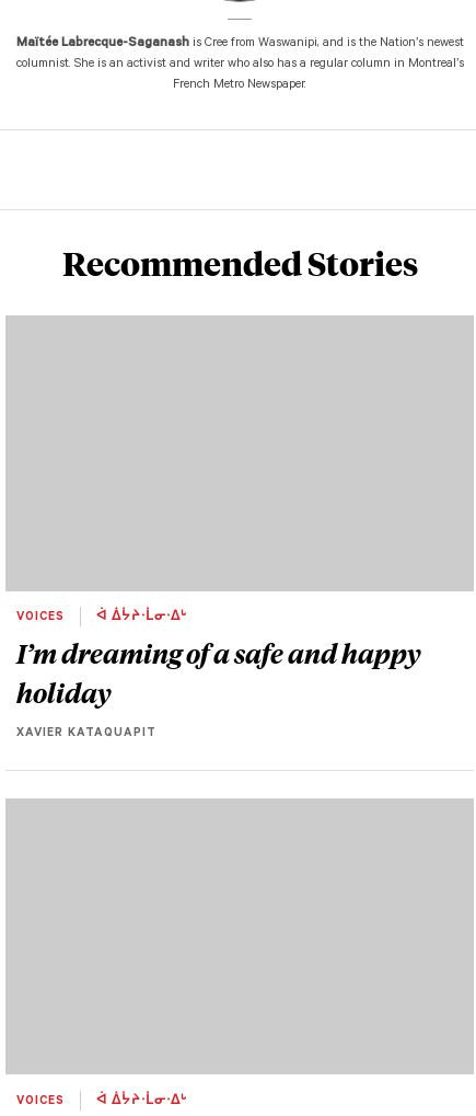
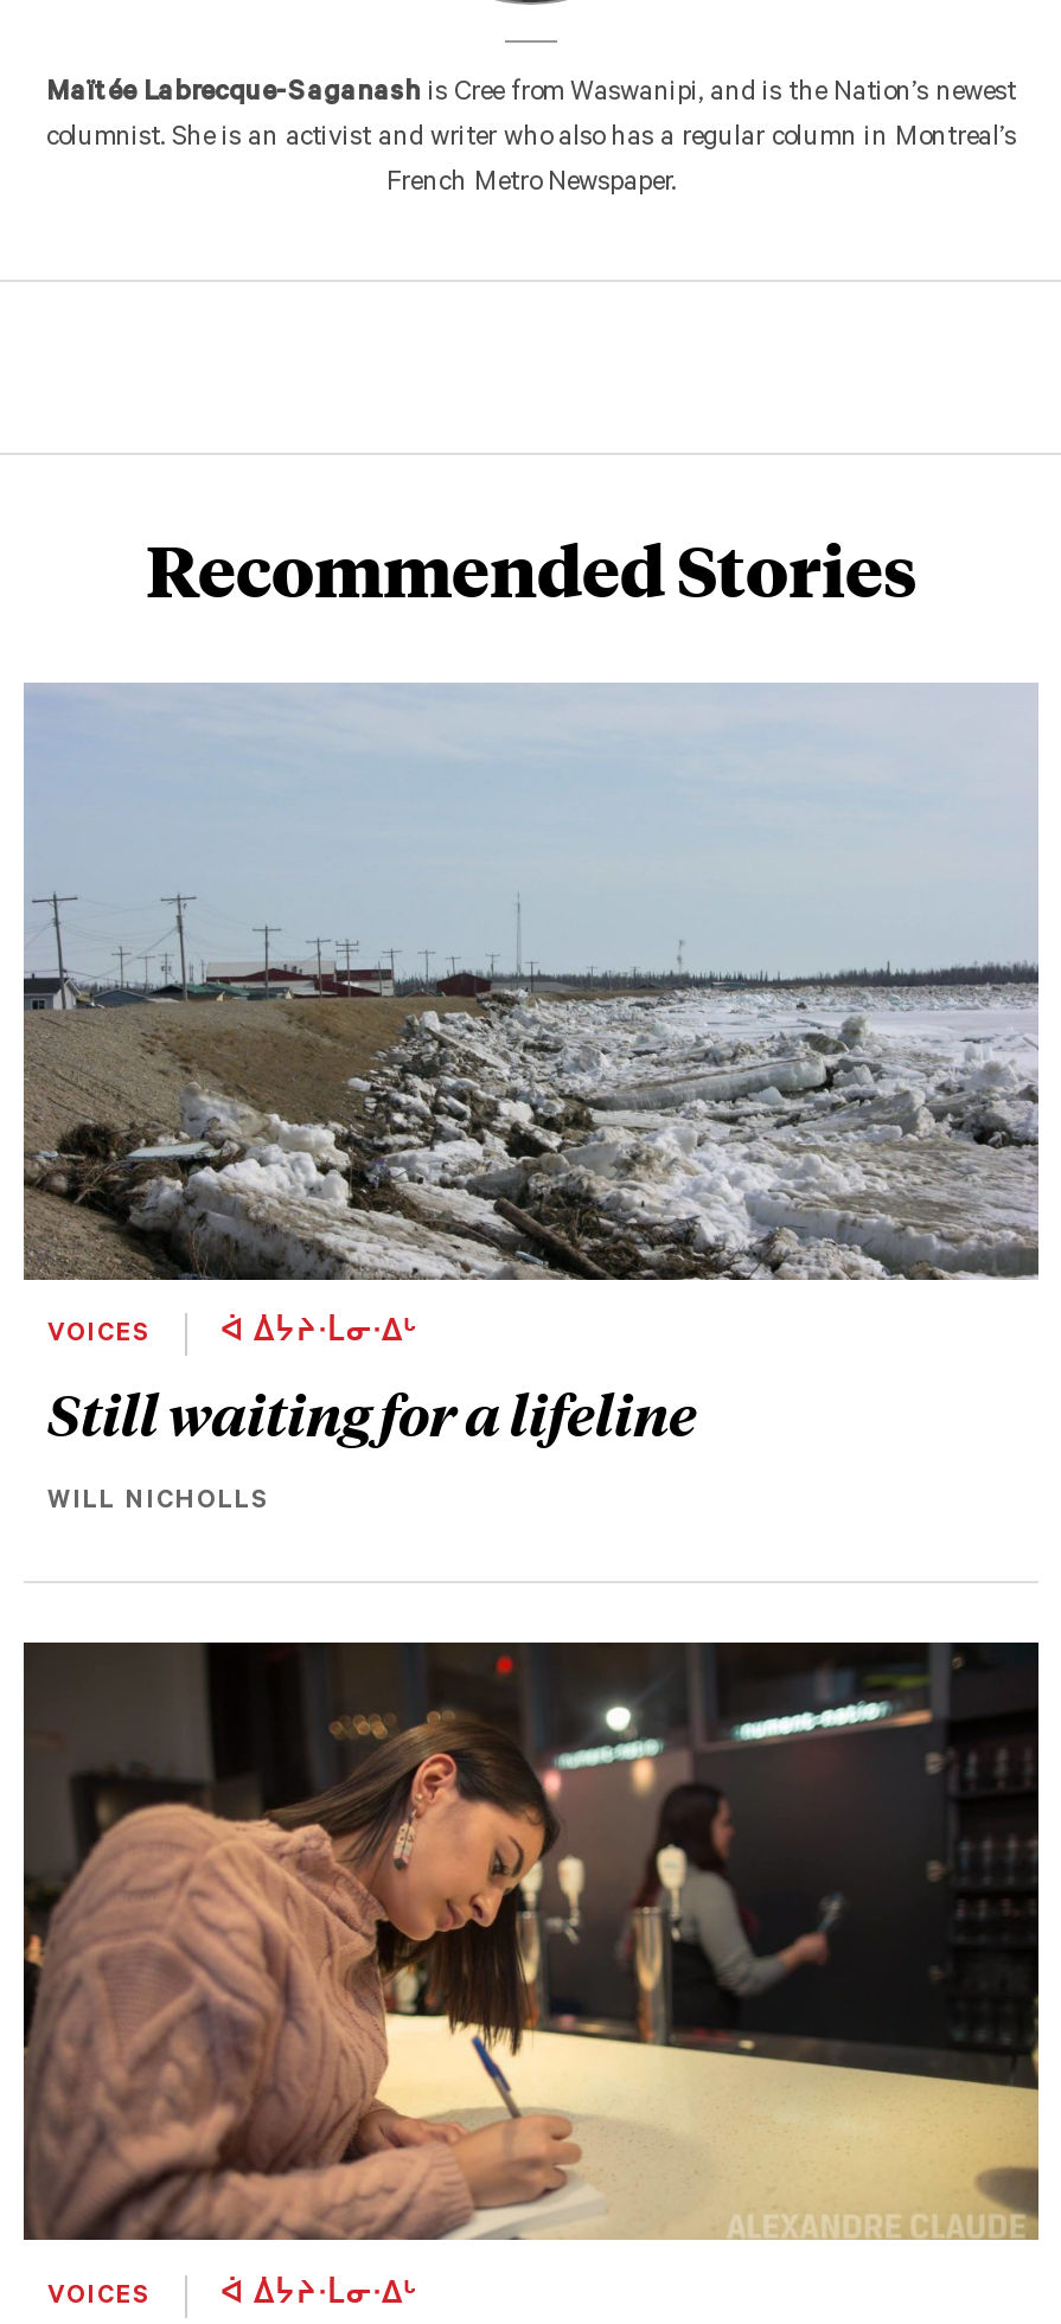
none -> [21,687,1038,1282] [image]
none -> [21,1640,1041,2240] [image]
[16,636,421,710] I’m dreaming of a safe and happy | holiday -> [47,1376,697,1452] Still waiting for a lifeline
[16,728,156,741] XAVIER KATAQUAPIT -> [47,1489,270,1518] WILL NICHOLLS

